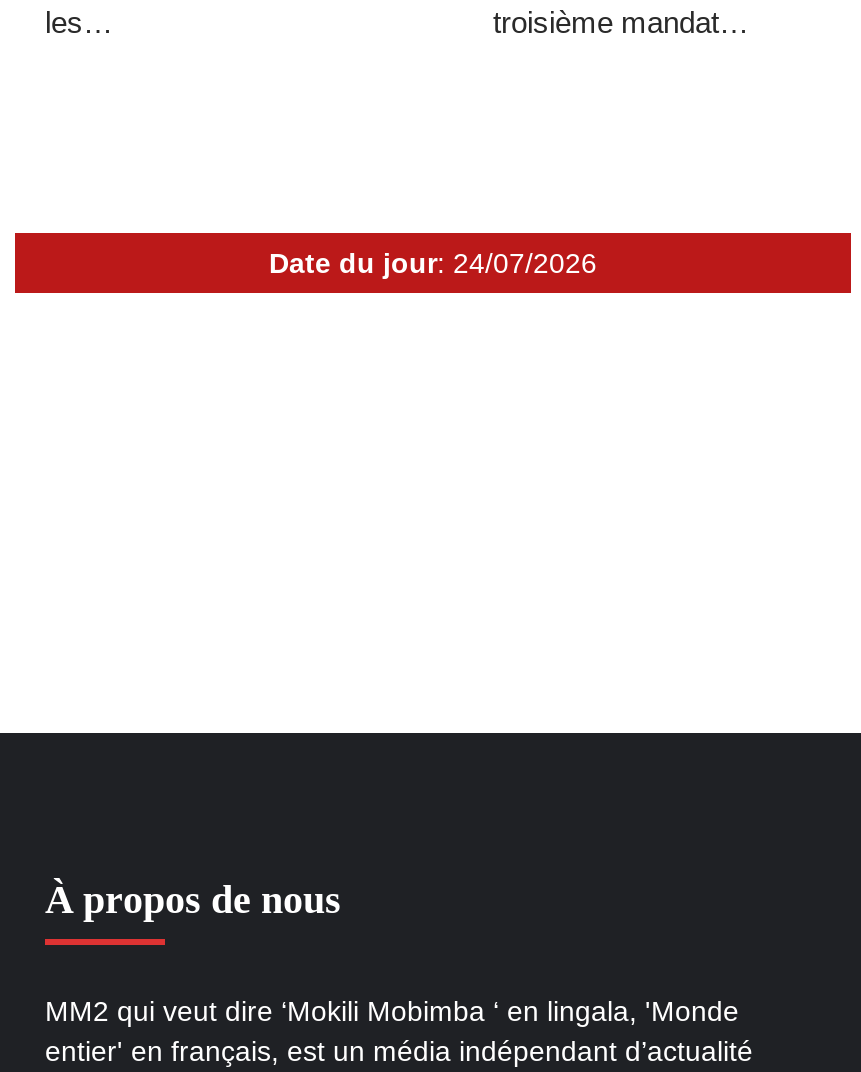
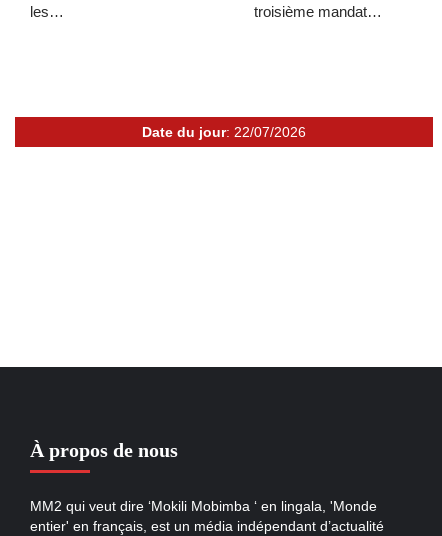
[269,247,597,279] Date du jour: 24/07/2026 -> [142,124,306,140] Date du jour: 22/07/2026

